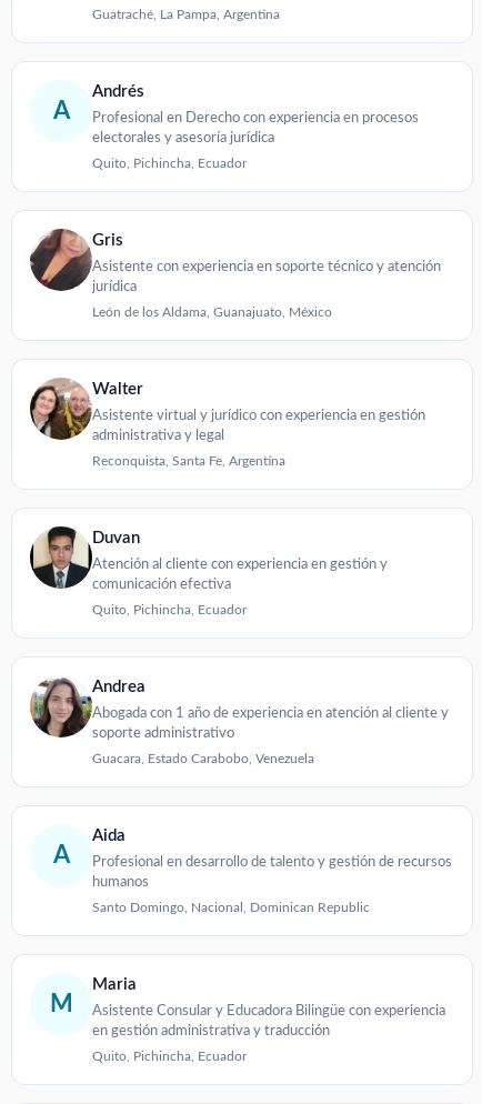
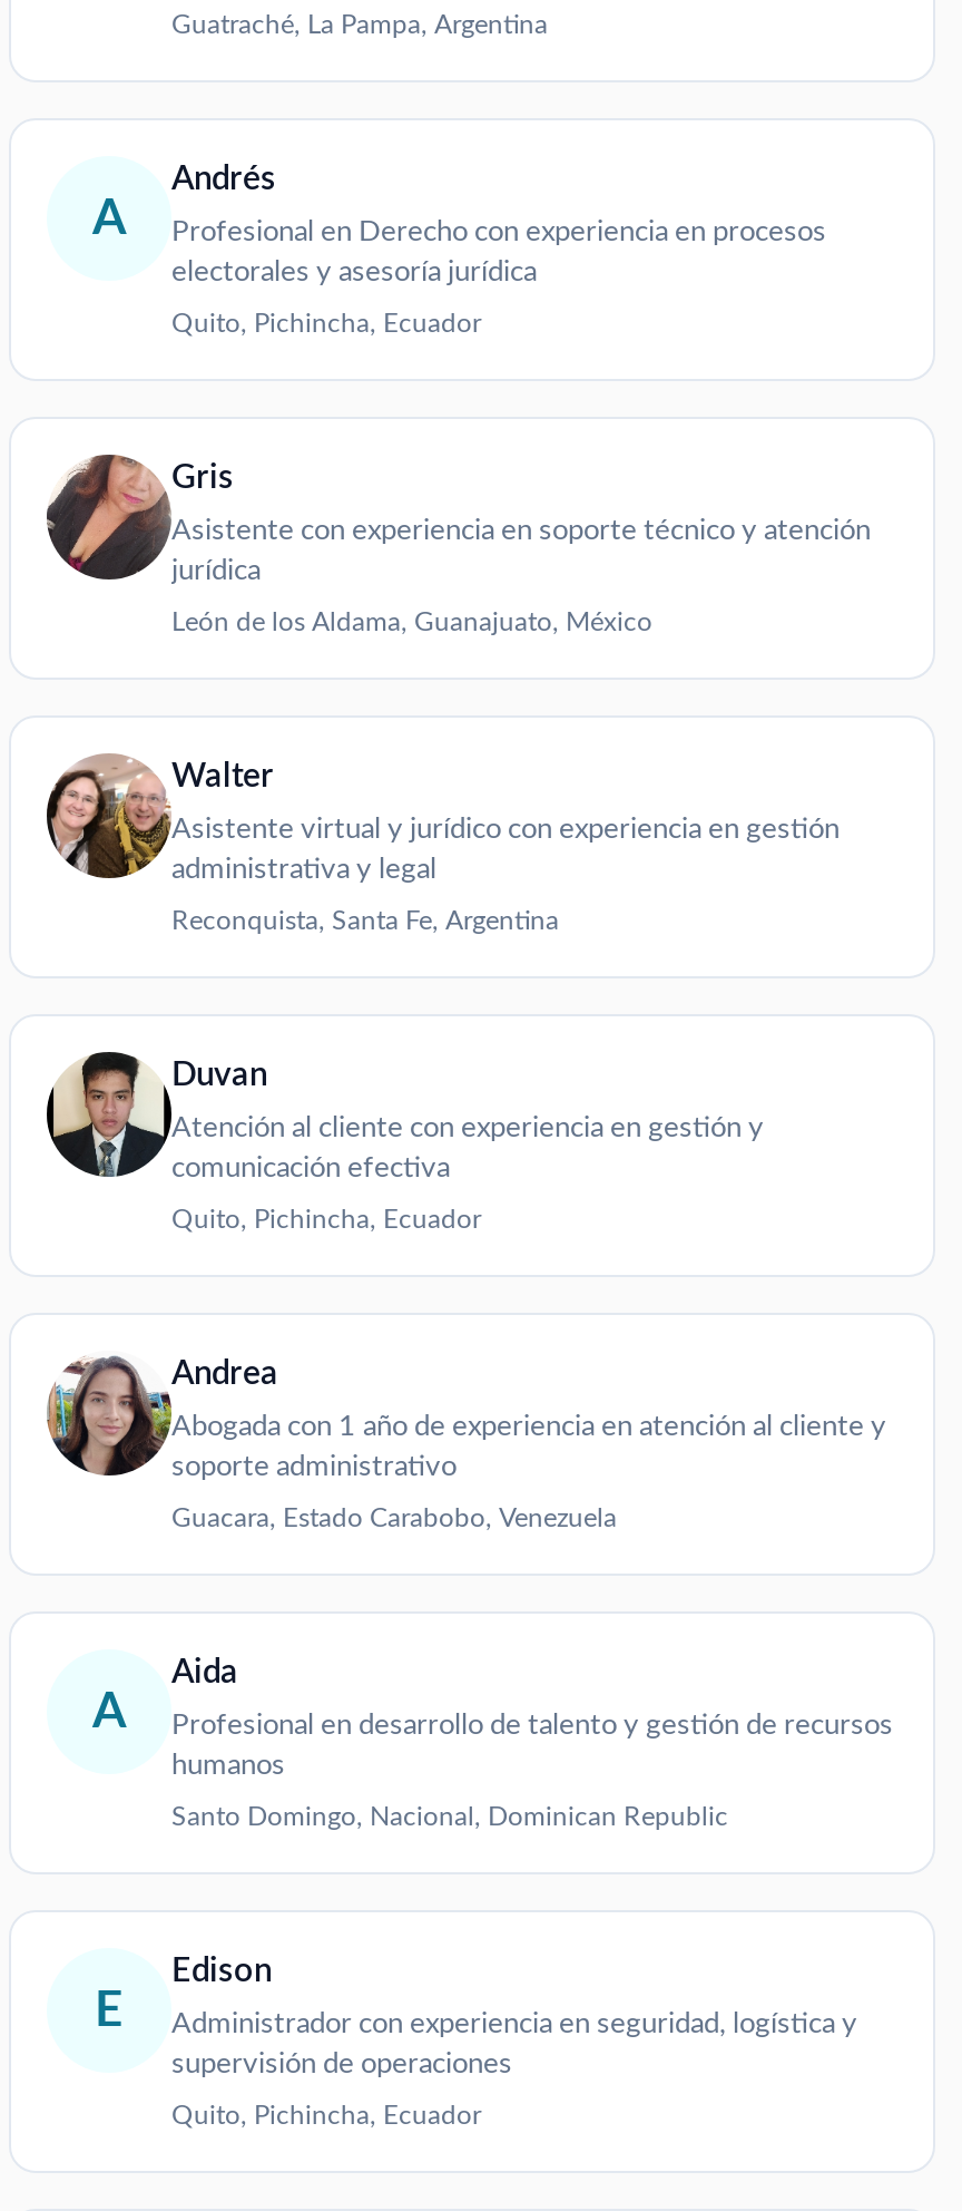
[92,976,137,993] Maria -> [171,1955,272,1989] Edison
[49,991,73,1016] M -> [95,1985,124,2034] E
[92,1004,445,1039] Asistente Consular y Educadora Bilingüe con experiencia | en gestión administrativa y traducción -> [171,2011,857,2080] Administrador con experiencia en seguridad, logística y | supervisión de operaciones

